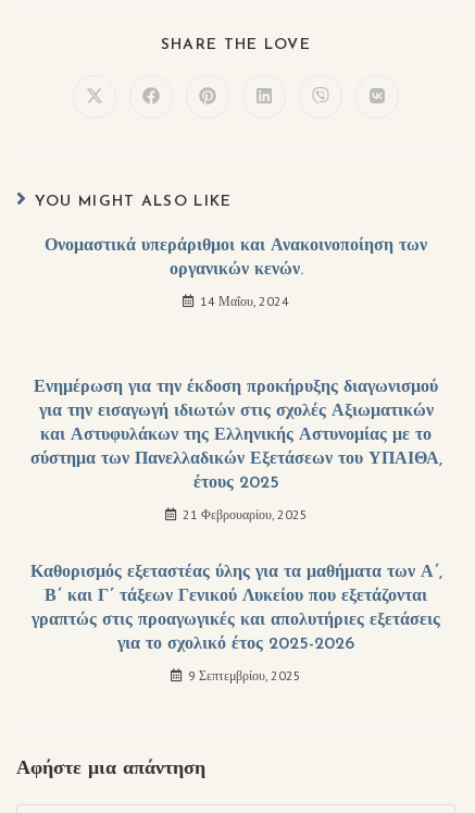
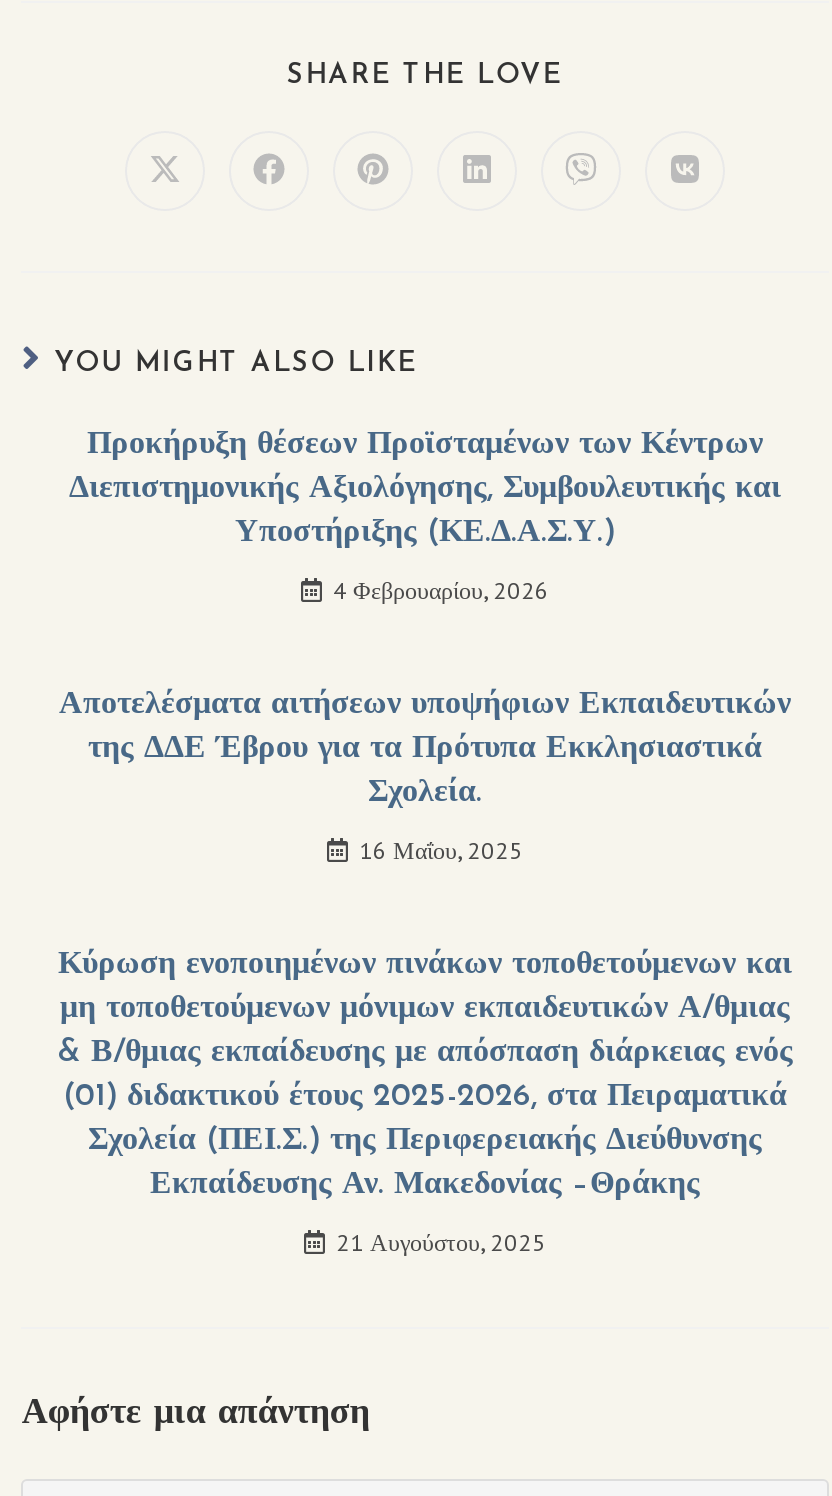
[45,237,427,279] Ονομαστικά υπεράριθμοι και Ανακοινοποίηση των | οργανικών κενών. -> [69,429,781,549] Προκήρυξη θέσεων Προϊσταμένων των Κέντρων | Διεπιστημονικής Αξιολόγησης, Συμβουλευτικής και | Υποστήριξης (ΚΕ.Δ.Α.Σ.Υ.)
[200,293,289,309] 14 Μαΐου, 2024 -> [333,575,549,605] 4 Φεβρουαρίου, 2026
[30,379,442,492] Ενημέρωση για την έκδοση προκήρυξης διαγωνισμού | για την εισαγωγή ιδιωτών στις σχολές Αξιωματικών | και Αστυφυλάκων της Ελληνικής Αστυνομίας με το | σύστημα των Πανελλαδικών Εξετάσεων του ΥΠΑΙΘΑ, | έτους 2025 -> [59,689,791,809] Αποτελέσματα αιτήσεων υποψήφιων Εκπαιδευτικών | της ΔΔΕ Έβρου για τα Πρότυπα Εκκλησιαστικά | Σχολεία.
[182,506,307,522] 21 Φεβρουαρίου, 2025 -> [359,835,523,865] 16 Μαΐου, 2025
[30,564,442,653] Καθορισμός εξεταστέας ύλης για τα μαθήματα των Α΄, | Β΄ και Γ΄ τάξεων Γενικού Λυκείου που εξετάζονται | γραπτώς στις προαγωγικές και απολυτήριες εξετάσεις | για το σχολικό έτος 2025-2026 -> [57,949,793,1201] Κύρωση ενοποιημένων πινάκων τοποθετούμενων και | μη τοποθετούμενων μόνιμων εκπαιδευτικών Α/θμιας | & Β/θμιας εκπαίδευσης με απόσπαση διάρκειας ενός | (01) διδακτικού έτους 2025-2026, στα Πειραματικά | Σχολεία (ΠΕΙ.Σ.) της Περιφερειακής Διεύθυνσης | Εκπαίδευσης Αν. Μακεδονίας –Θράκης
[188,667,301,683] 9 Σεπτεμβρίου, 2025 -> [336,1227,546,1257] 21 Αυγούστου, 2025

